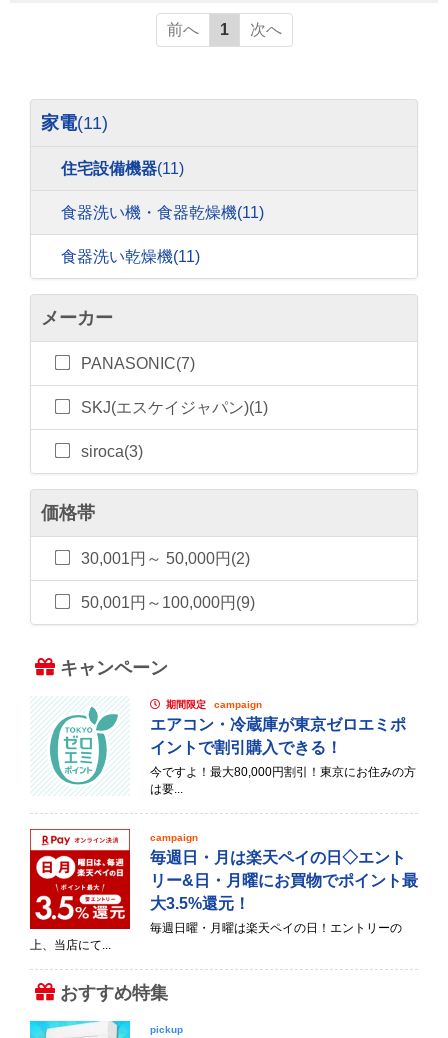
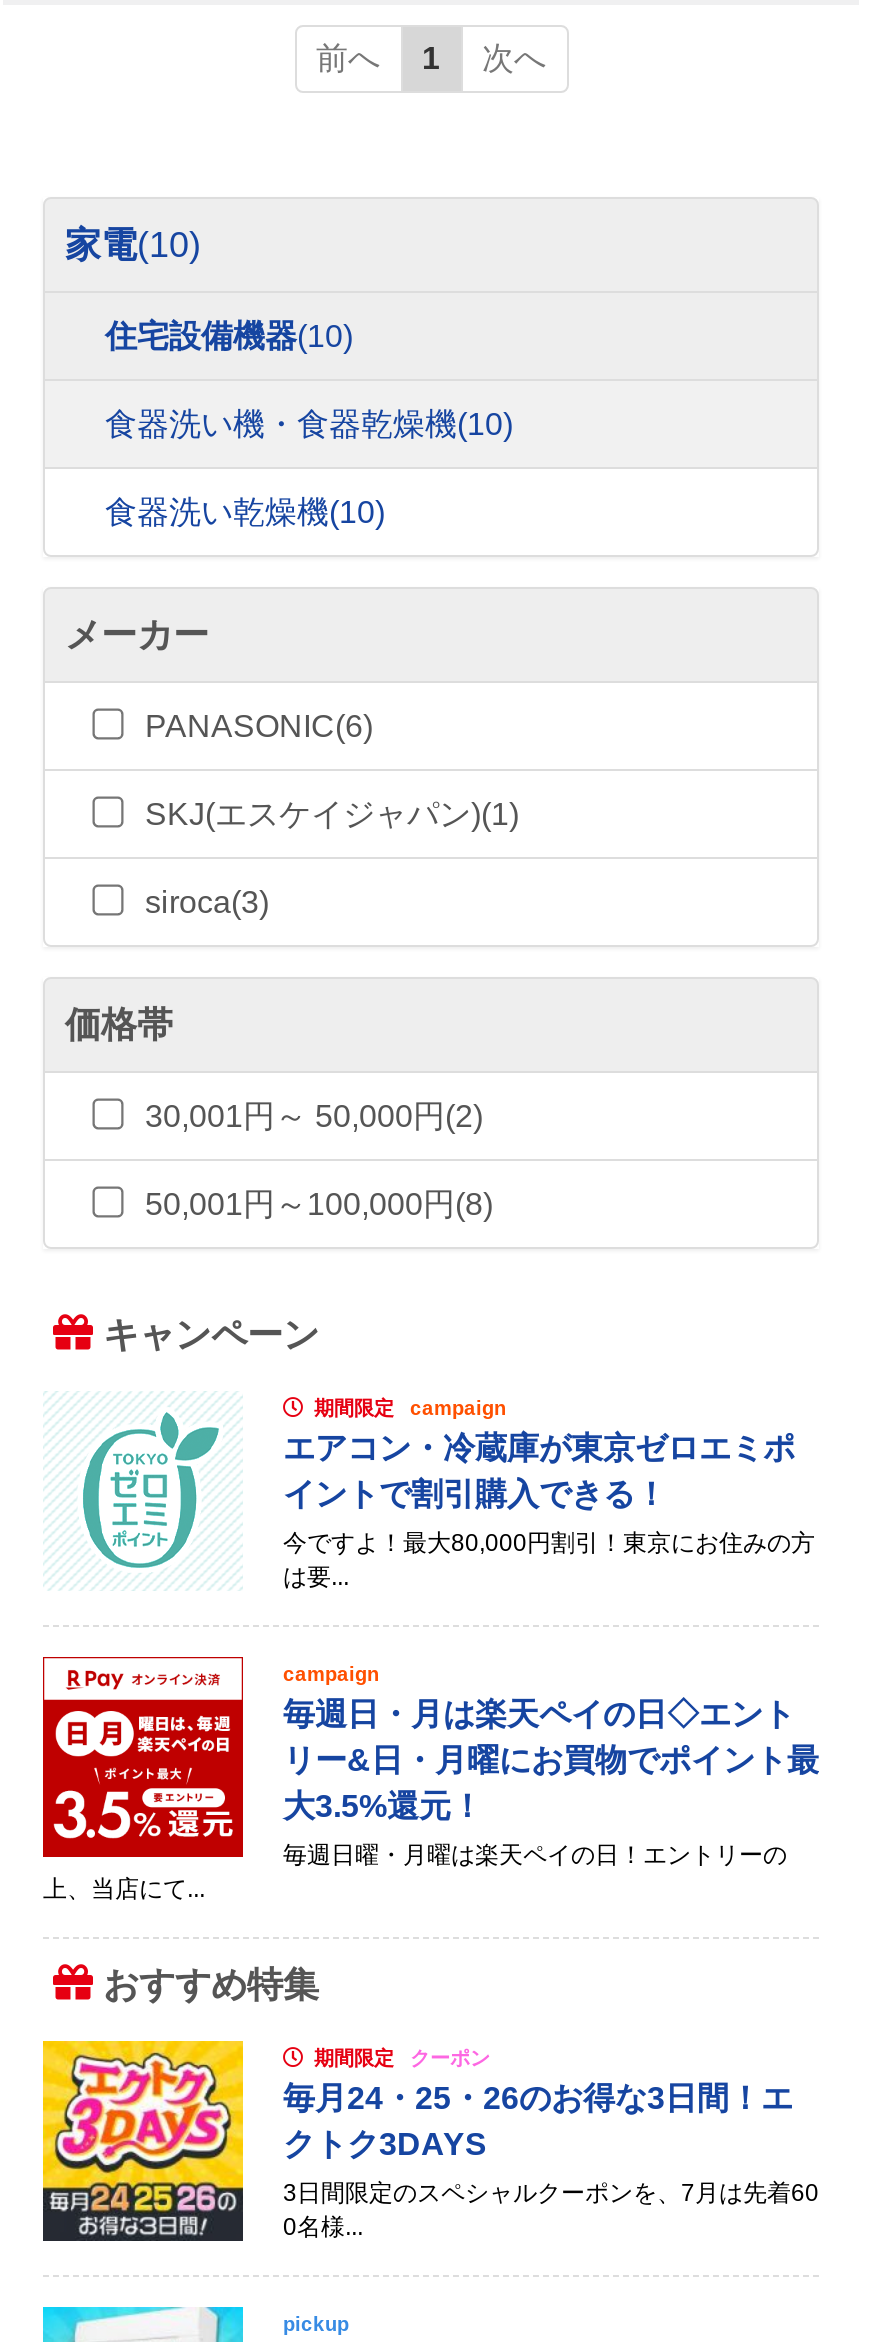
[41,112,108,132] 家電(11) -> [65,225,201,265] 家電(10)
[61,159,184,176] 住宅設備機器(11) -> [105,319,353,353] 住宅設備機器(10)
[61,203,264,220] 食器洗い機・食器乾燥機(11) -> [105,407,513,441] 食器洗い機・食器乾燥機(10)
[61,247,200,264] 食器洗い乾燥機(11) -> [105,495,385,529] 食器洗い乾燥機(10)
[81,354,195,371] PANASONIC(7) -> [145,709,373,743] PANASONIC(6)
[81,593,255,610] 50,001円～100,000円(9) -> [145,1187,493,1221] 50,001円～100,000円(8)
none -> [41,2038,819,2268] [image] | 期間限定 クーポン | 毎月24・25・26のお得な3日間！エ | クトク3DAYS | 3日間限定のスペシャルクーポンを、7月は先着60 | 0名様...

